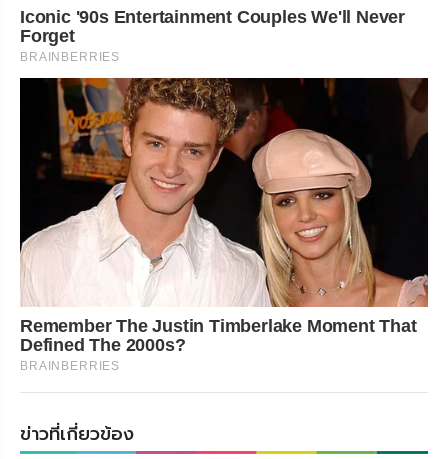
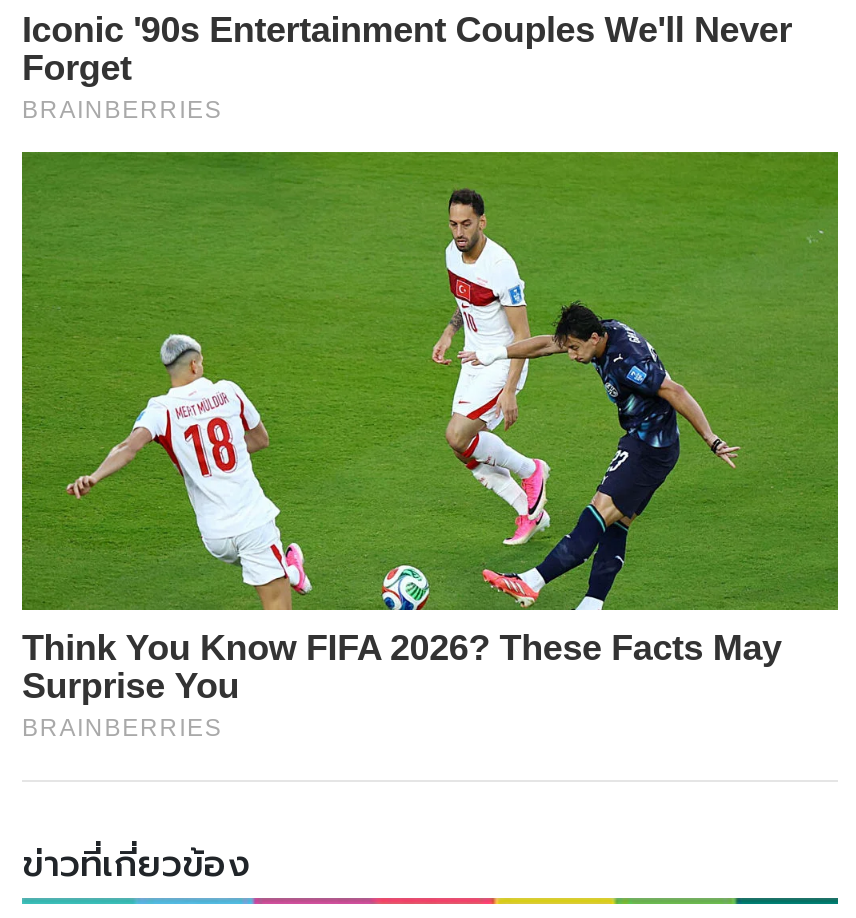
[19,77,429,355] [image] | Remember The Justin Timberlake Moment That | Defined The 2000s? -> [20,150,840,706] [image] | Think You Know FIFA 2026? These Facts May | Surprise You

